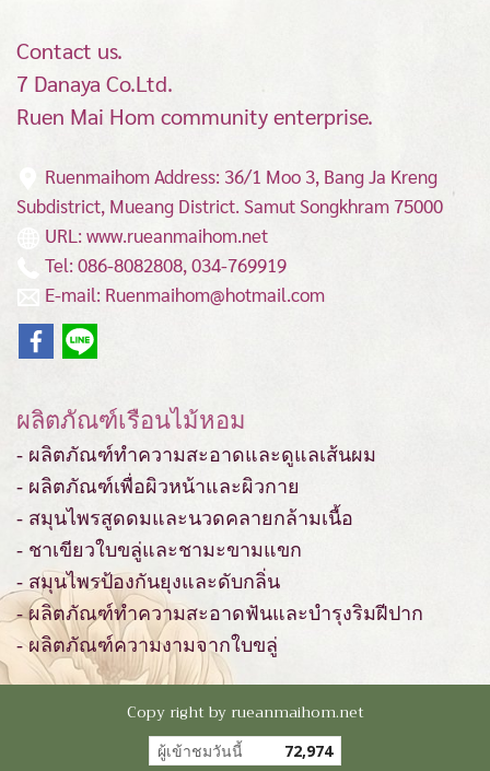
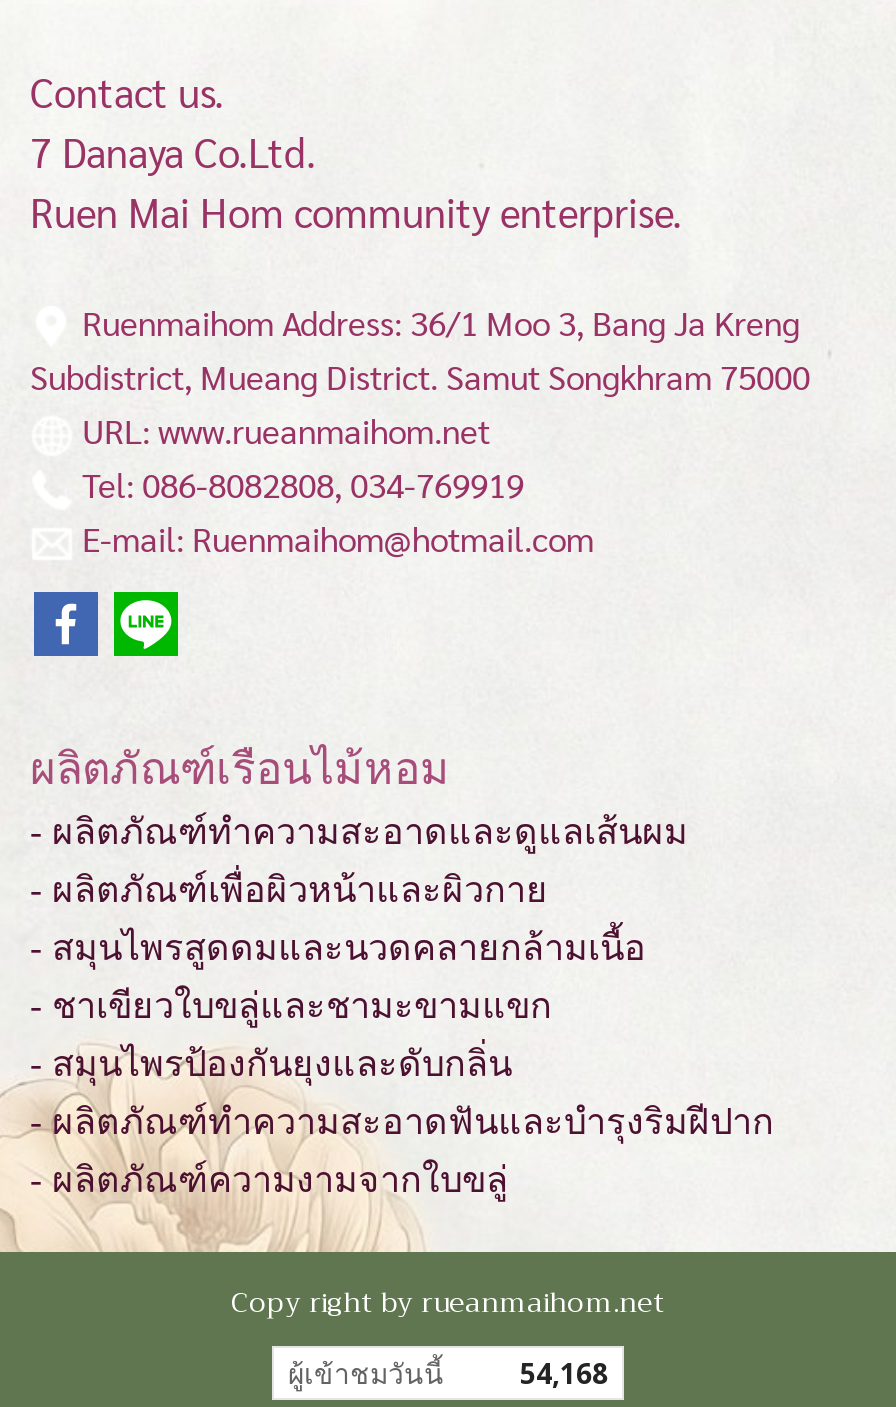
[157,740,332,761] ผู้เข้าชมวันนี้ 72,974 -> [288,1353,608,1391] ผู้เข้าชมวันนี้ 54,168

